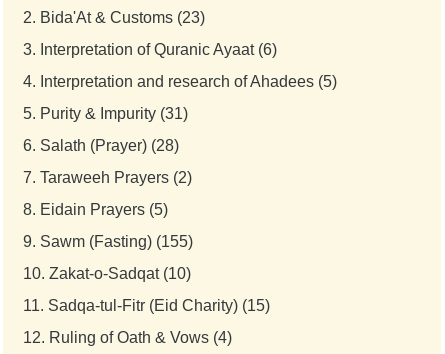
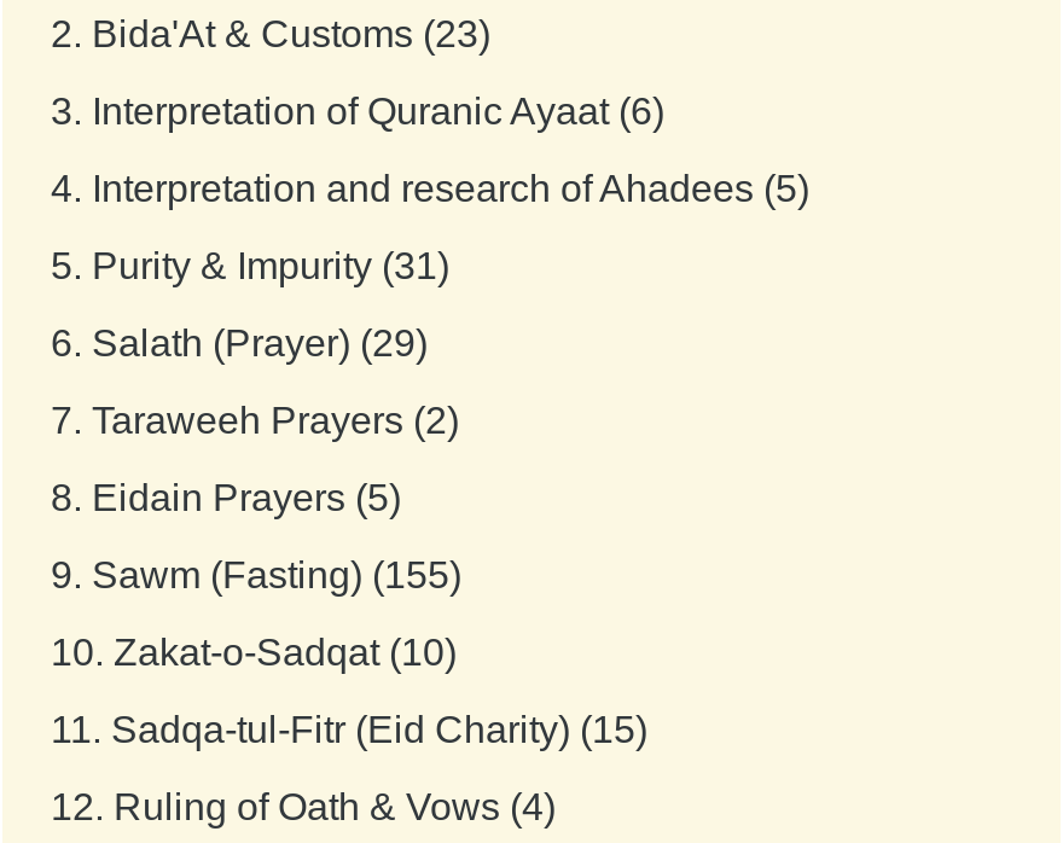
[23,137,179,154] 6. Salath (Prayer) (28) -> [51,322,428,363] 6. Salath (Prayer) (29)

